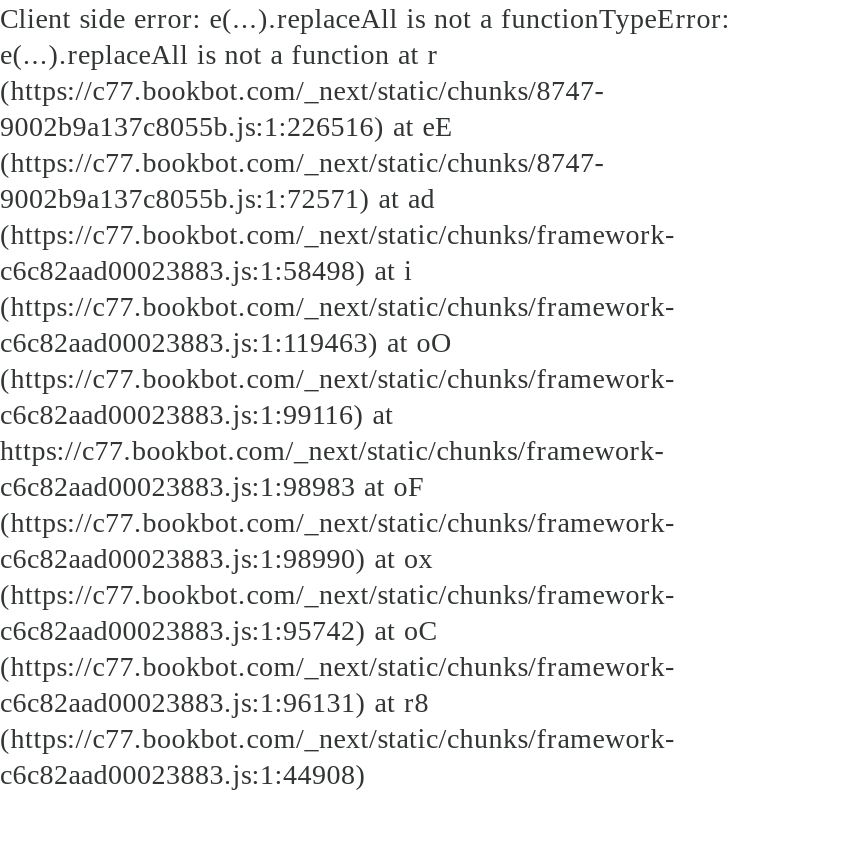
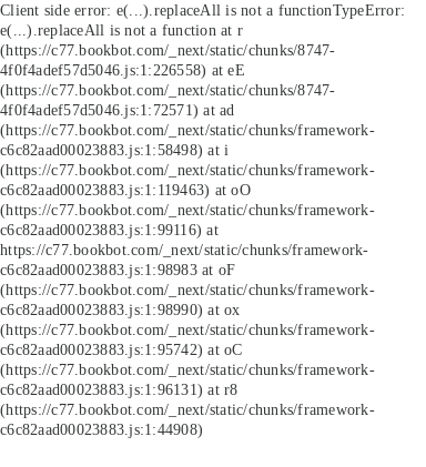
[0,110,454,142] 9002b9a137c8055b.js:1:226516) at eE -> [0,61,245,79] 4f0f4adef57d5046.js:1:226558) at eE
[0,182,435,214] 9002b9a137c8055b.js:1:72571) at ad -> [0,101,235,119] 4f0f4adef57d5046.js:1:72571) at ad

